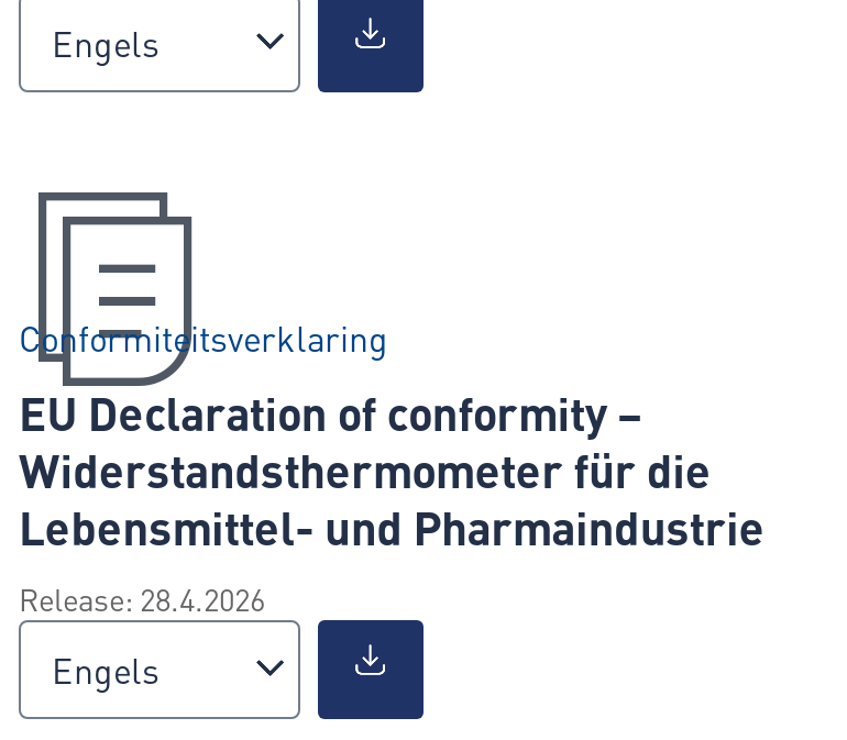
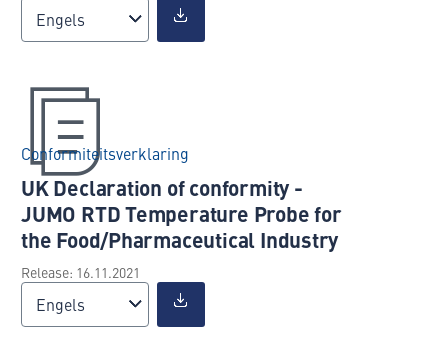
[19,378,765,620] EU Declaration of conformity – | Widerstandsthermometer für die | Lebensmittel- und Pharmaindustrie | Release: 28.4.2026 -> [21,172,342,282] UK Declaration of conformity - | JUMO RTD Temperature Probe for | the Food/Pharmaceutical Industry | Release: 16.11.2021

